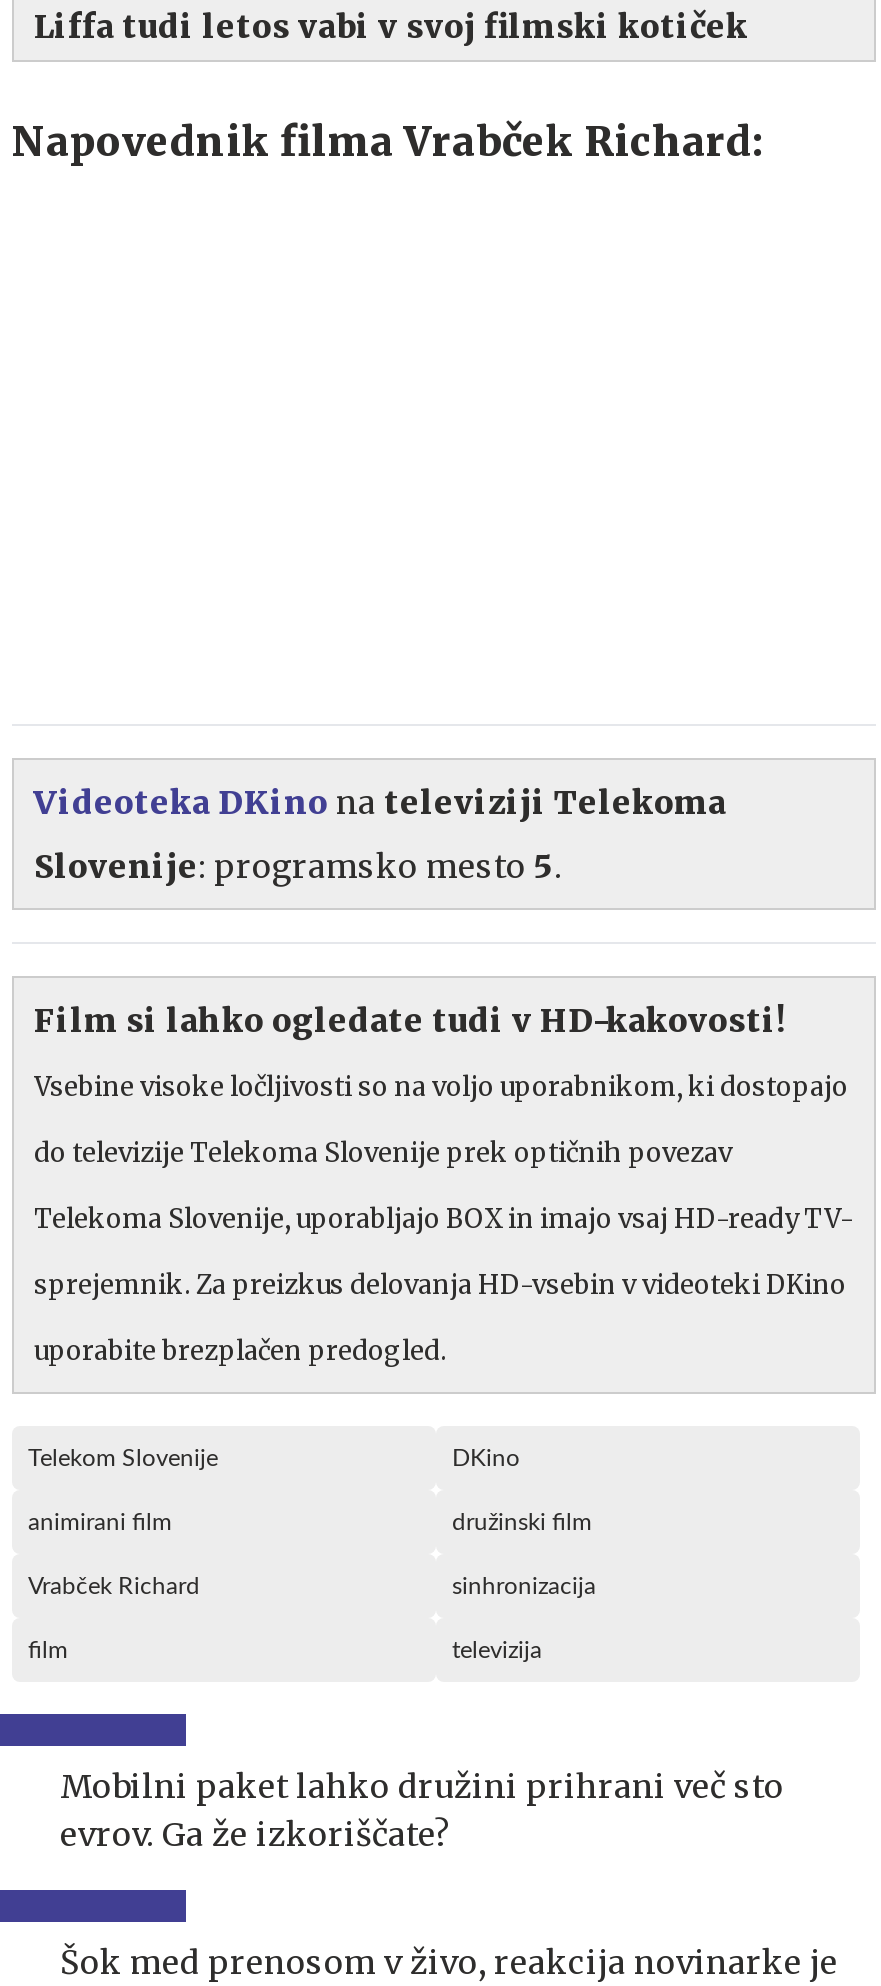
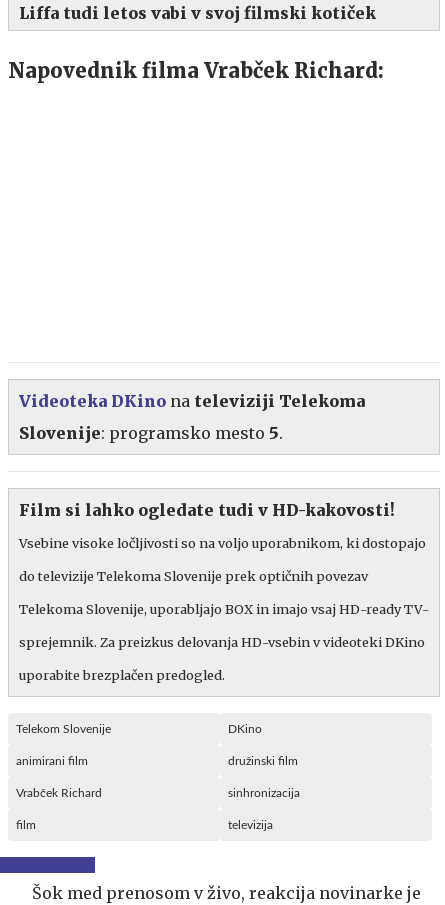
[60,1765,784,1853] Mobilni paket lahko družini prihrani več sto | evrov. Ga že izkoriščate? -> none

